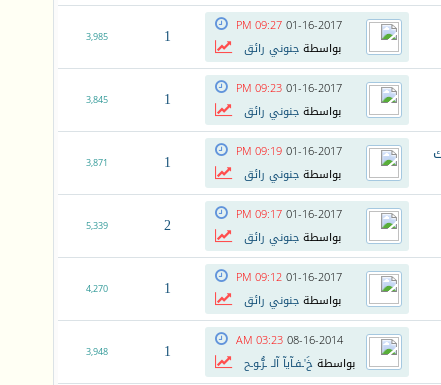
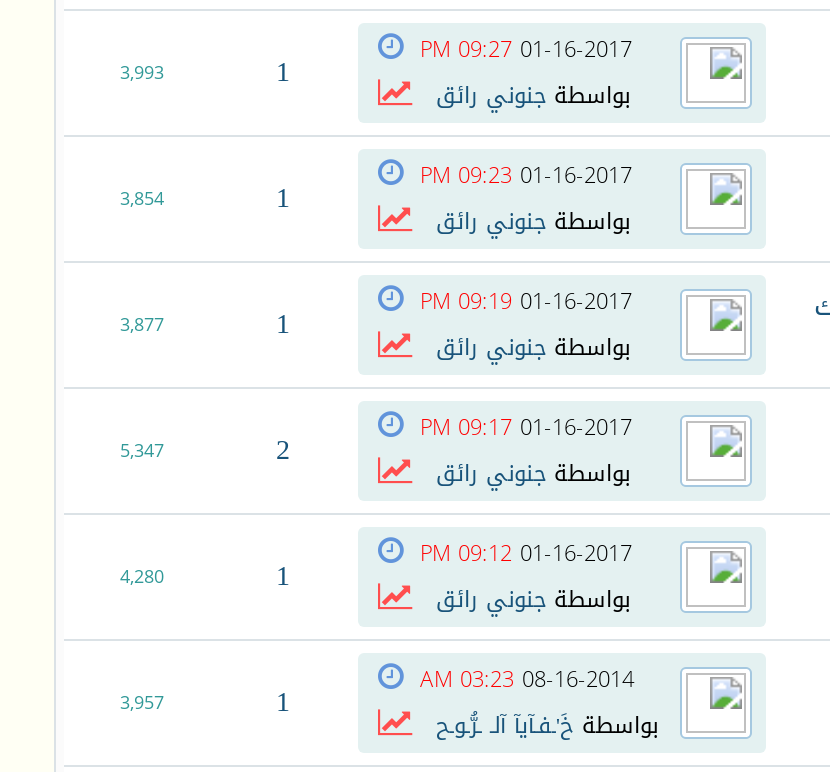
[86,28,108,46] 3,985 -> [120,55,164,91] 3,993
[86,91,108,109] 3,845 -> [120,181,164,217] 3,854
[86,154,108,172] 3,871 -> [120,307,164,343] 3,877
[86,217,108,235] 5,339 -> [120,433,164,469] 5,347
[86,280,108,298] 4,270 -> [120,559,164,595] 4,280
[86,343,108,361] 3,948 -> [120,685,164,721] 3,957

